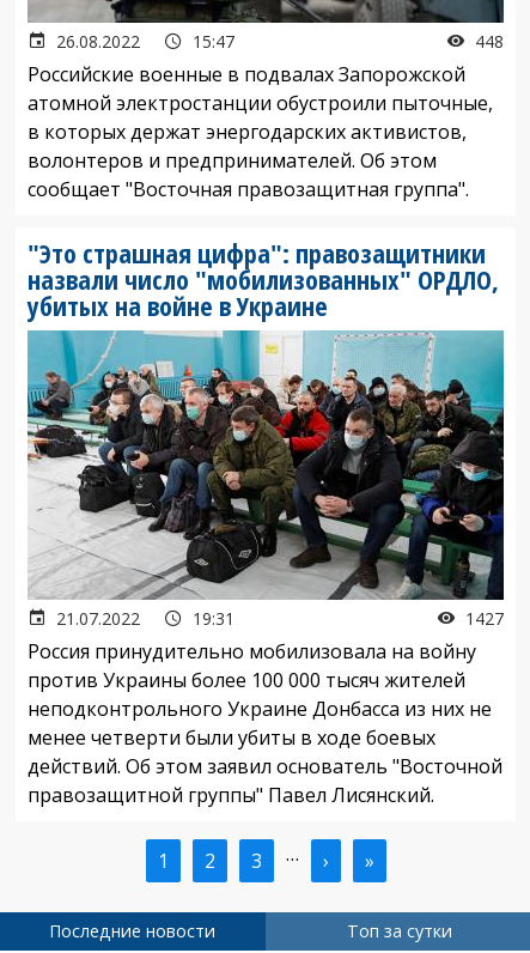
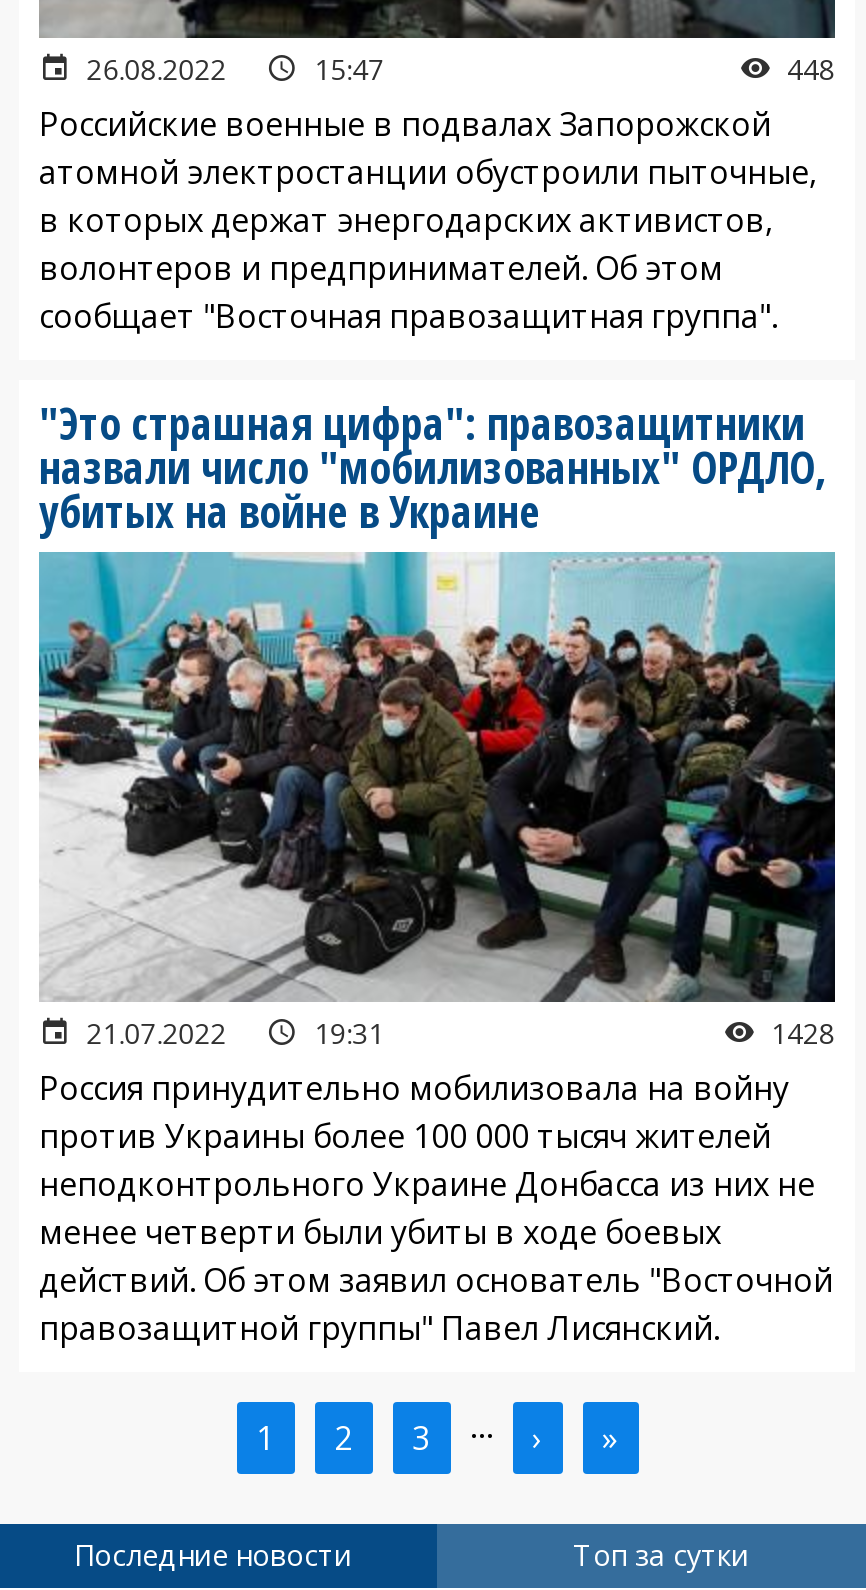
[465,607,504,630] 1427 -> [771,1014,835,1052] 1428

